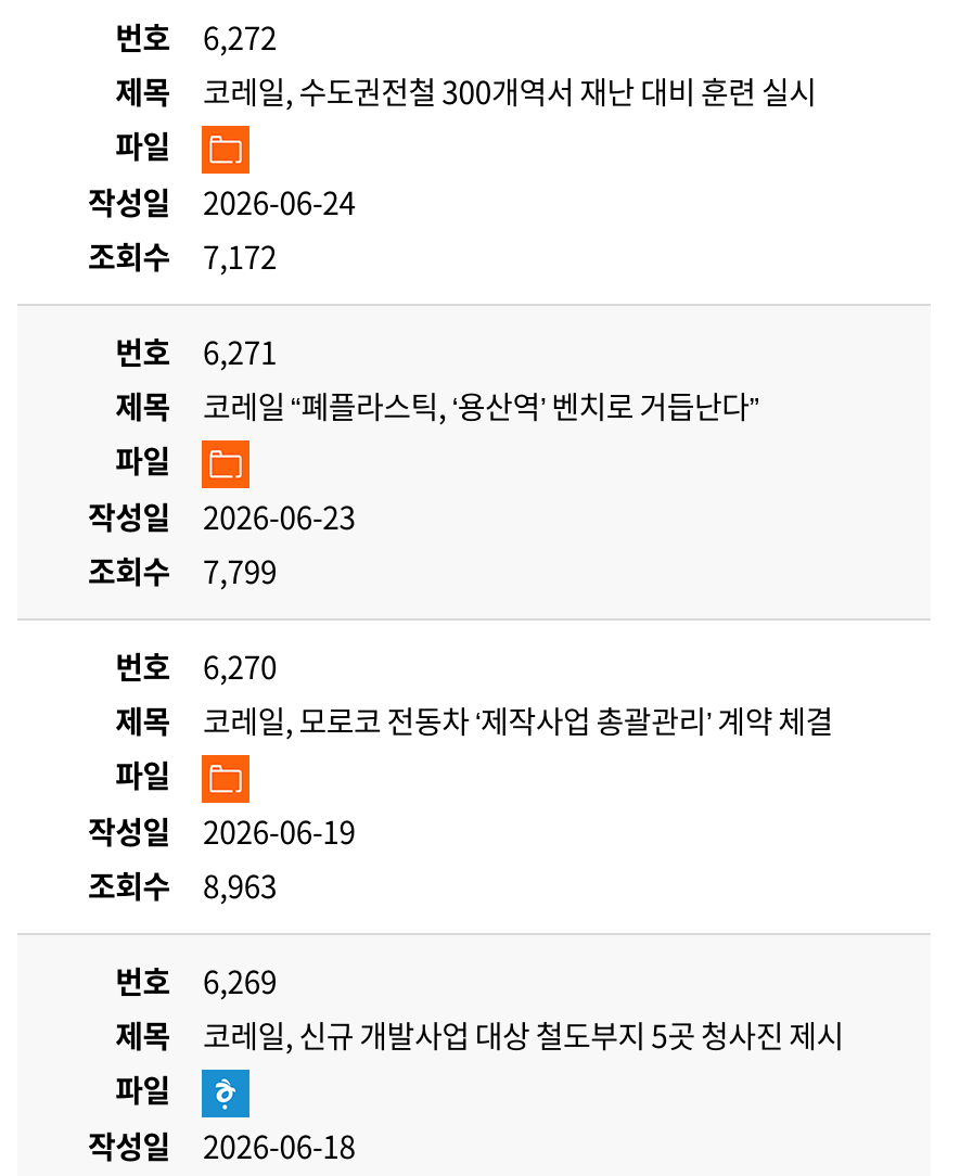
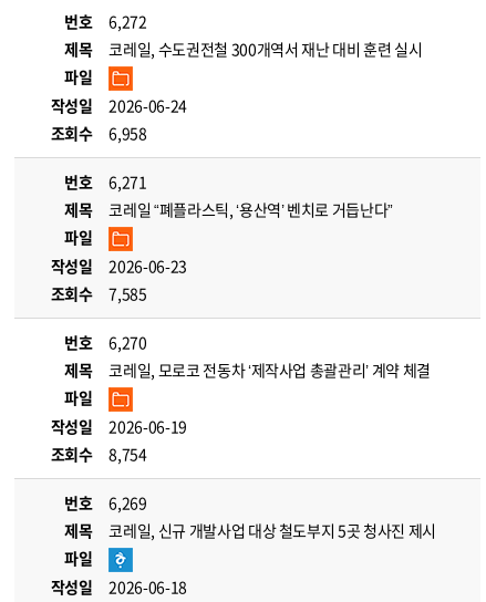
[88,234,277,278] 조회수 7,172 -> [50,122,147,144] 조회수 6,958
[88,549,277,592] 조회수 7,799 -> [50,282,147,304] 조회수 7,585
[88,864,277,907] 조회수 8,963 -> [50,443,147,465] 조회수 8,754

